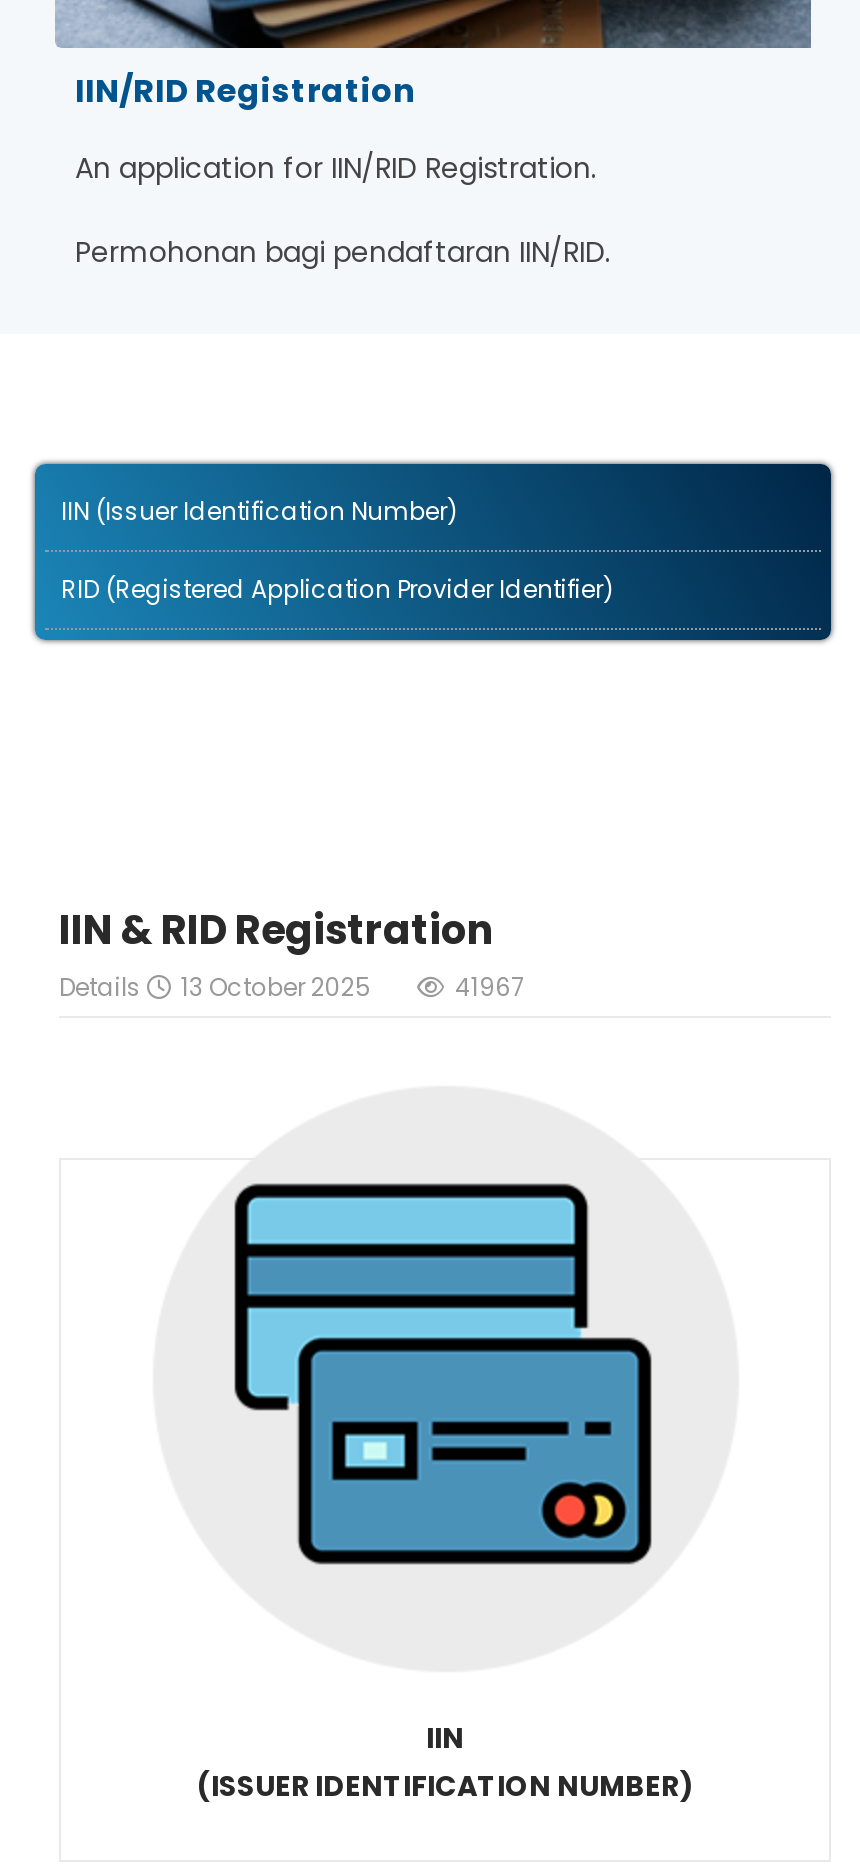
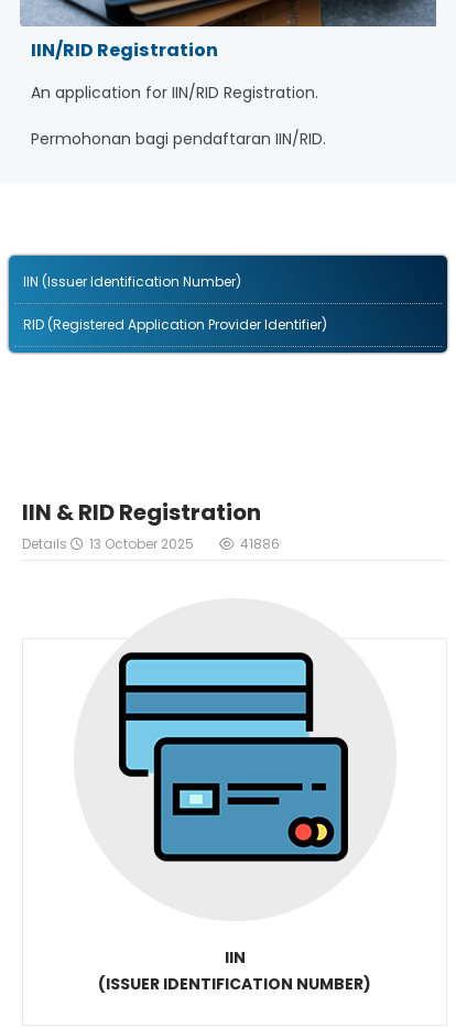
[455,971,525,1005] 41967 -> [240,535,280,554] 41886

